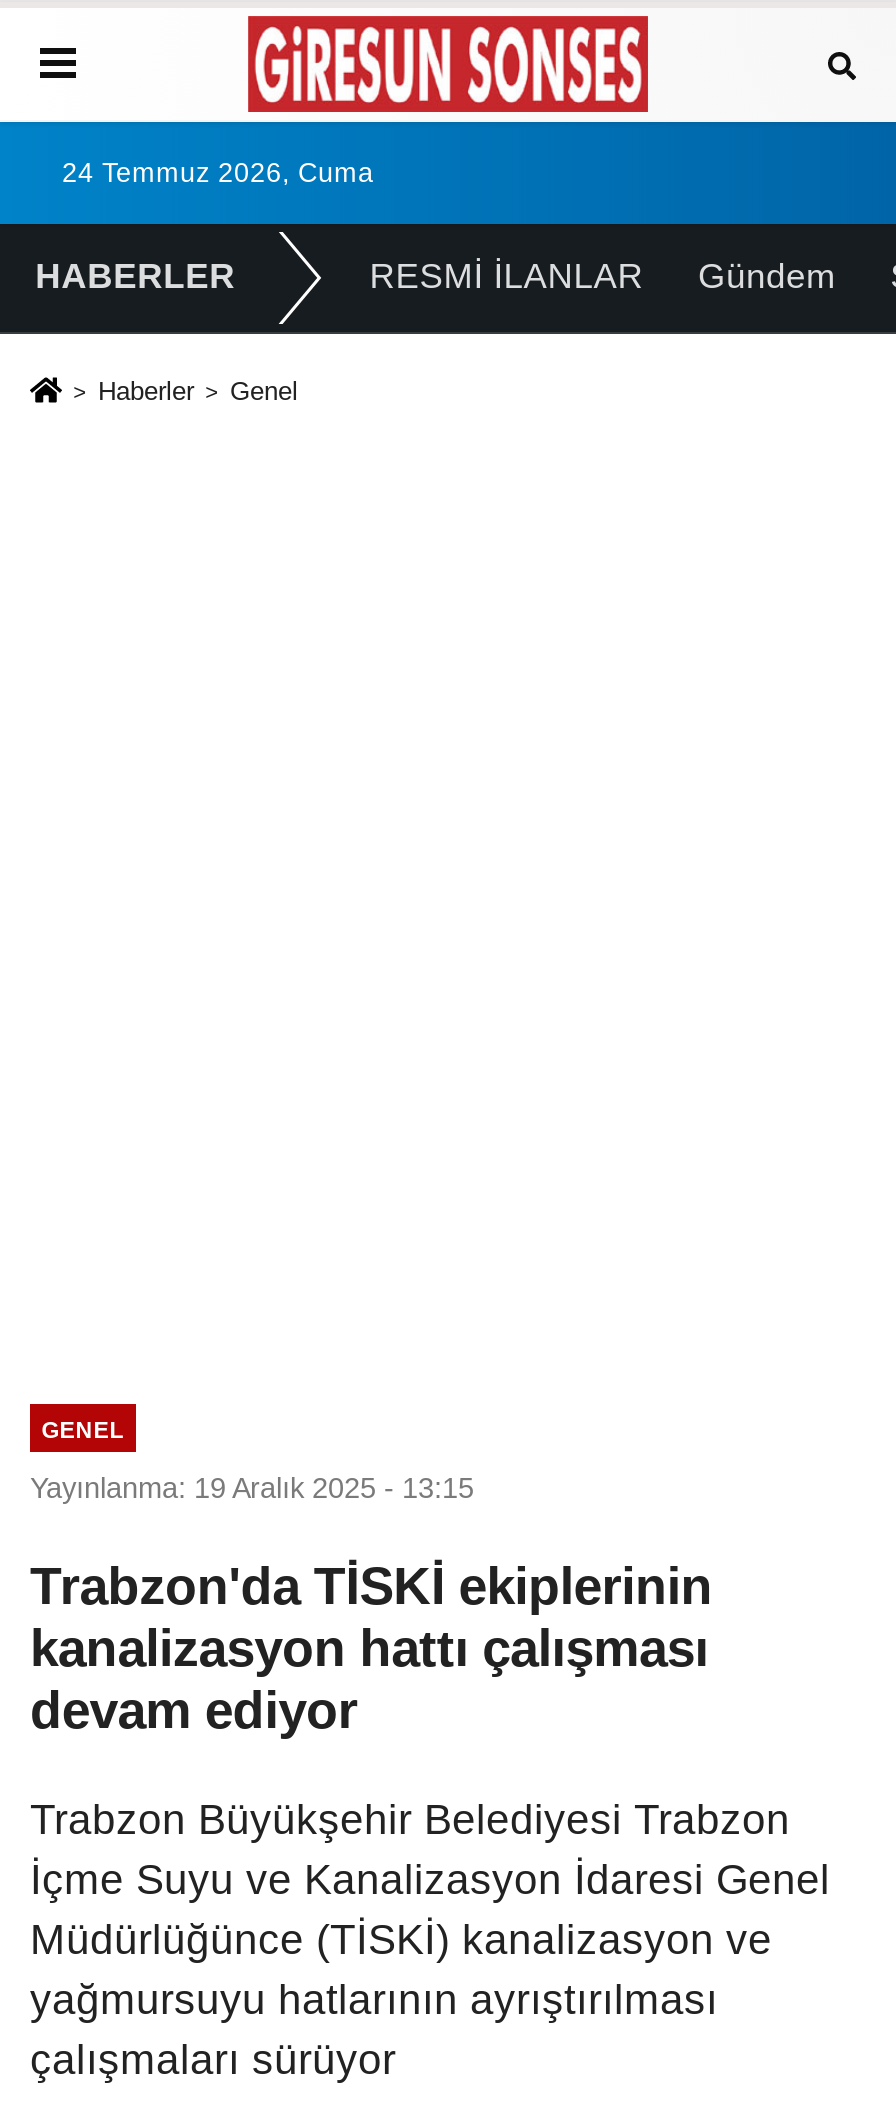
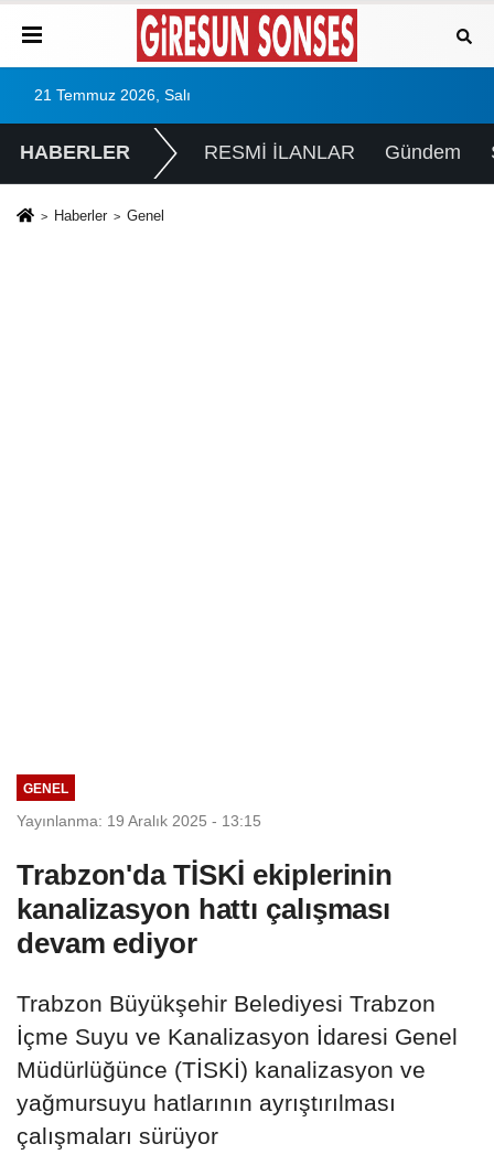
[62,158,374,188] 24 Temmuz 2026, Cuma -> [34,87,191,104] 21 Temmuz 2026, Salı

